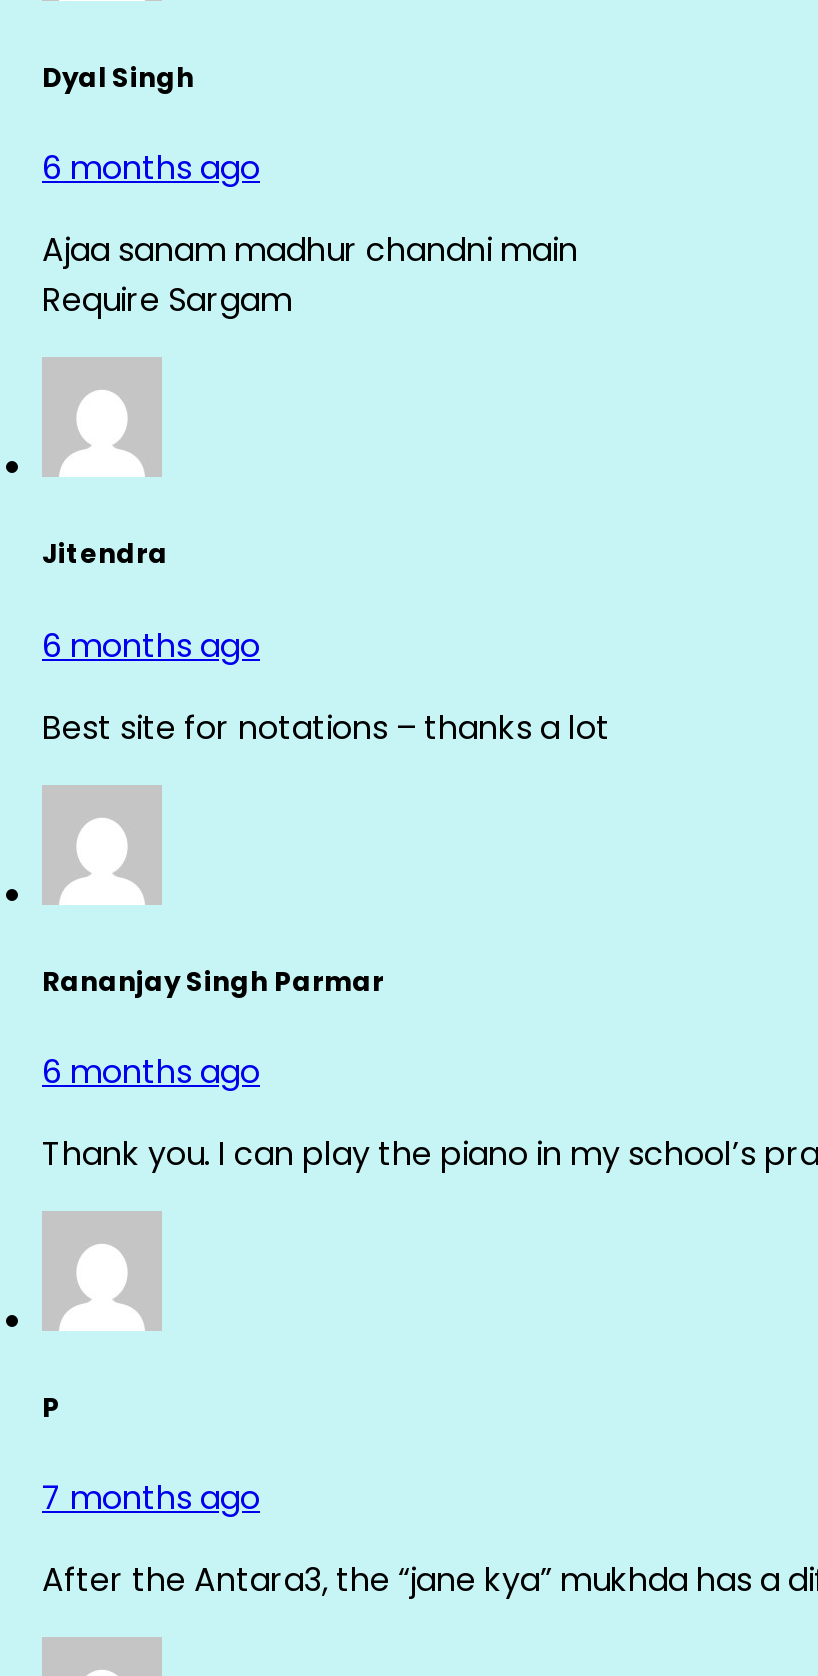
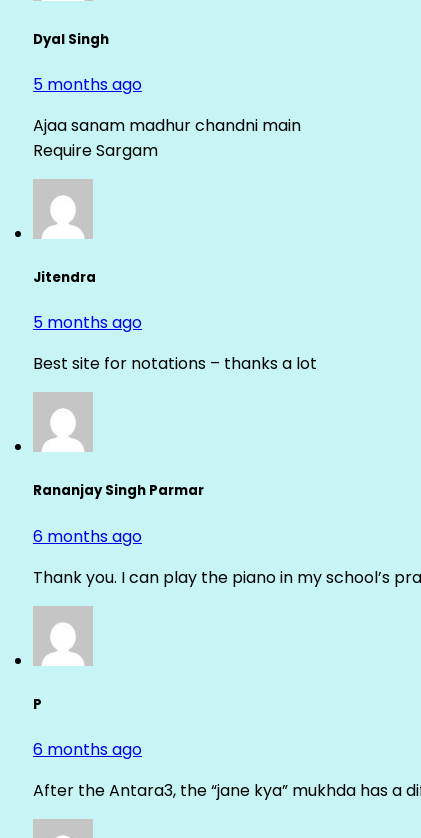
[42,146,260,192] 6 months ago -> [33,73,142,96] 5 months ago
[42,623,260,669] 6 months ago -> [33,311,142,334] 5 months ago
[42,1476,260,1522] 7 months ago -> [33,738,142,761] 6 months ago

